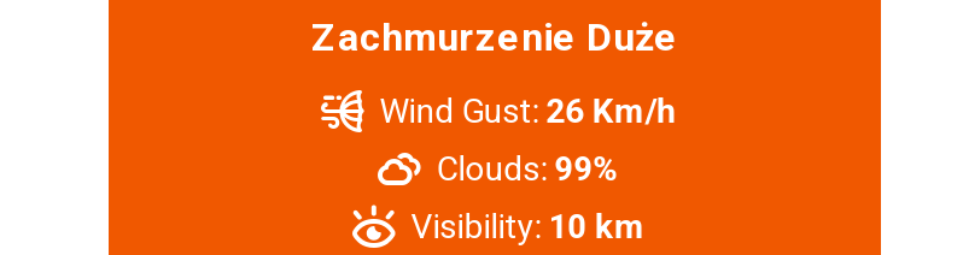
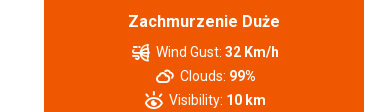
[379,91,676,130] Wind Gust: 26 Km/h -> [156,44,279,60] Wind Gust: 32 Km/h

